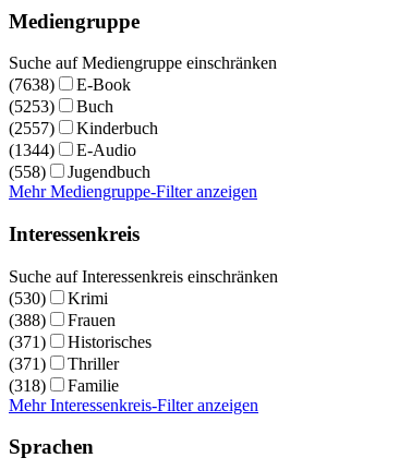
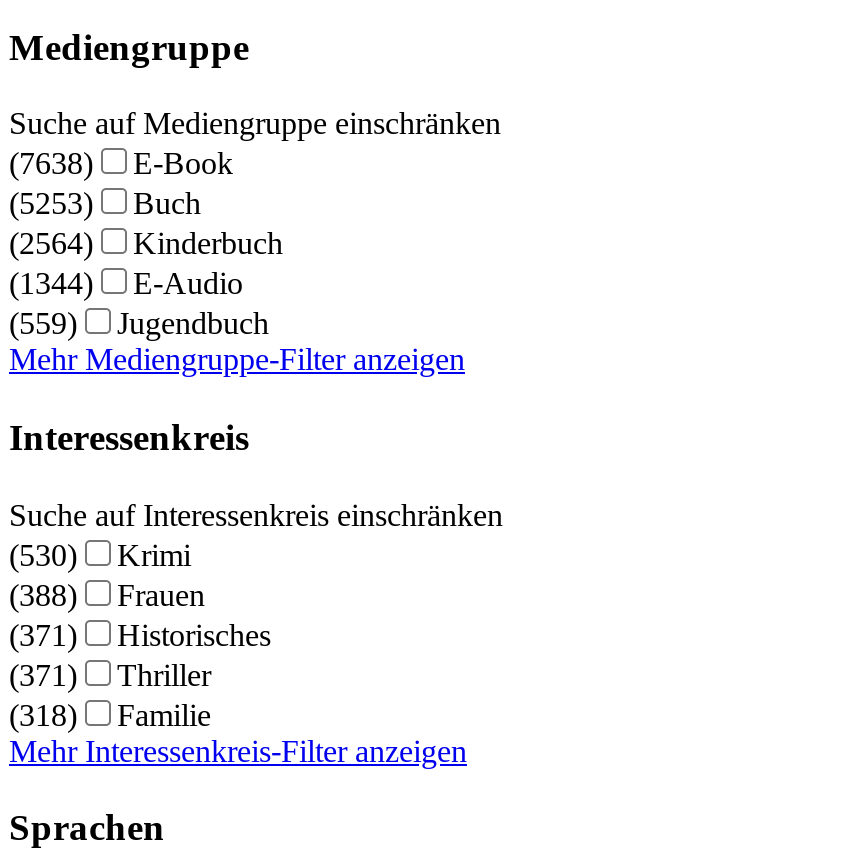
[9,119,158,138] (2557) Kinderbuch -> [9,227,283,261] (2564) Kinderbuch
[9,163,150,181] (558) Jugendbuch -> [9,307,269,341] (559) Jugendbuch

